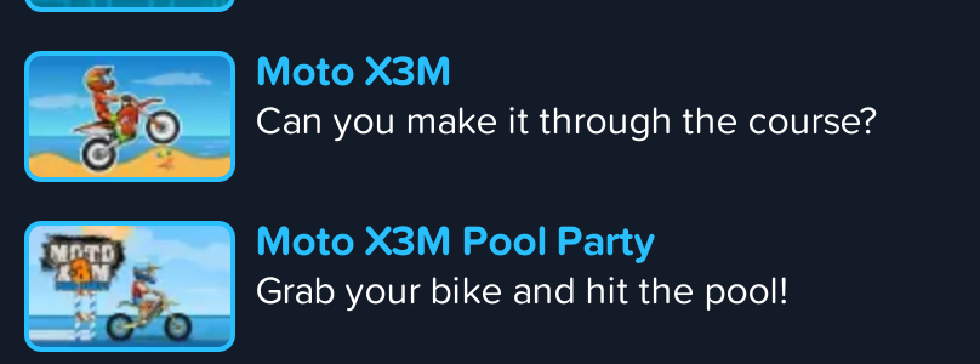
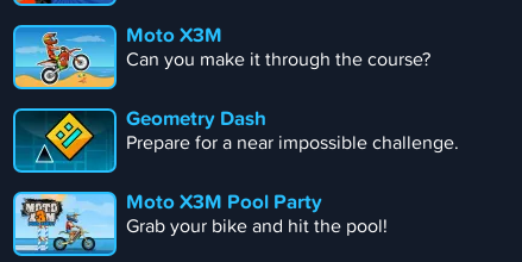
none -> [15,108,459,169] [image] | Geometry Dash | Prepare for a near impossible challenge.

